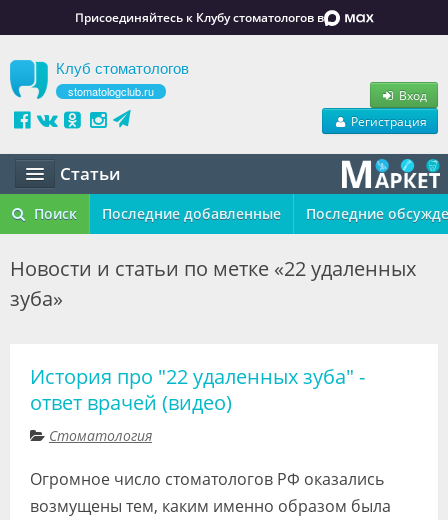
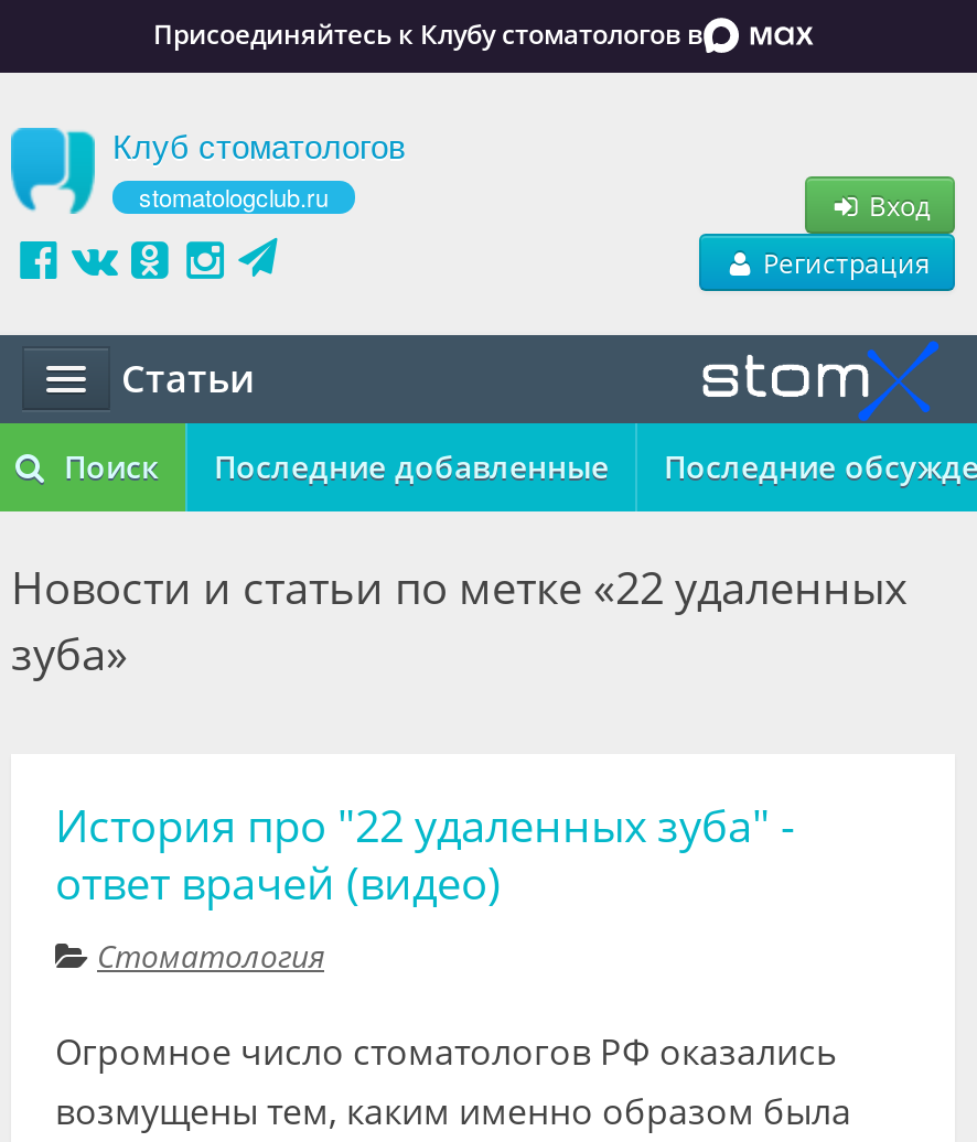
[324,157,441,193] [image] -> [701,340,959,423] [image]

